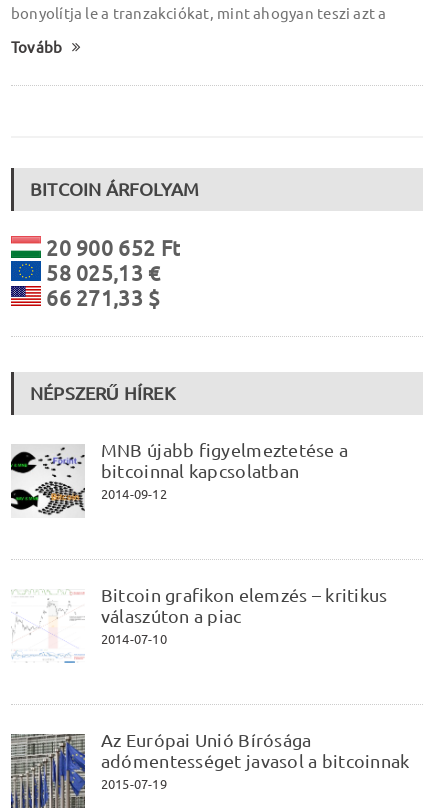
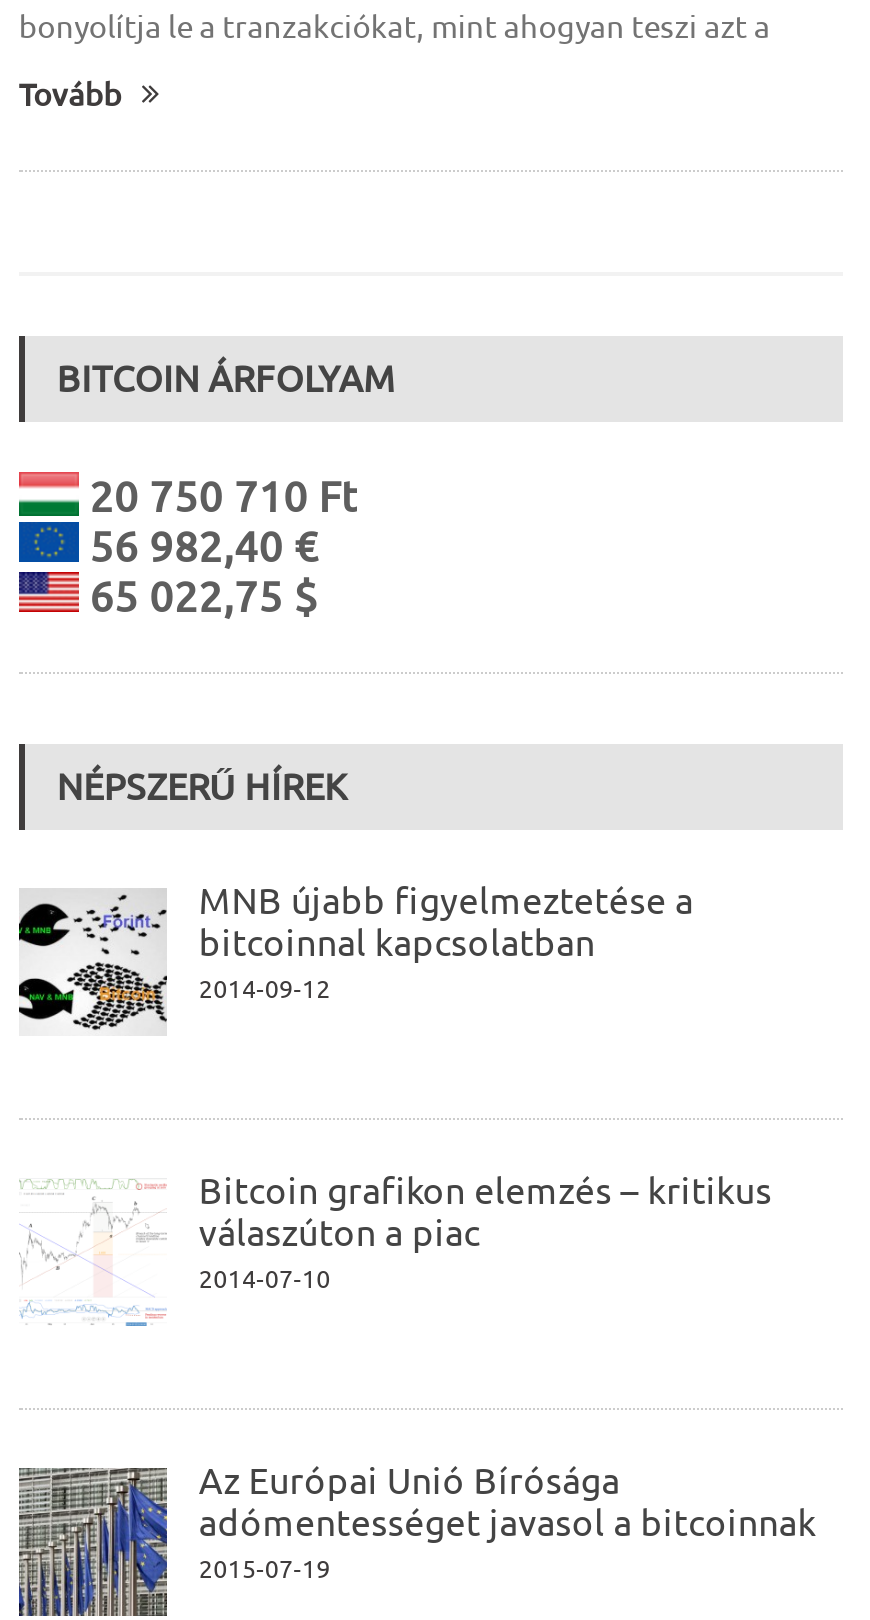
[41,236,180,260] 20 900 652 Ft -> [79,472,358,520] 20 750 710 Ft
[41,261,161,285] 58 025,13 € -> [79,522,318,570] 56 982,40 €
[41,286,161,310] 66 271,33 $ -> [79,572,318,620] 65 022,75 $

